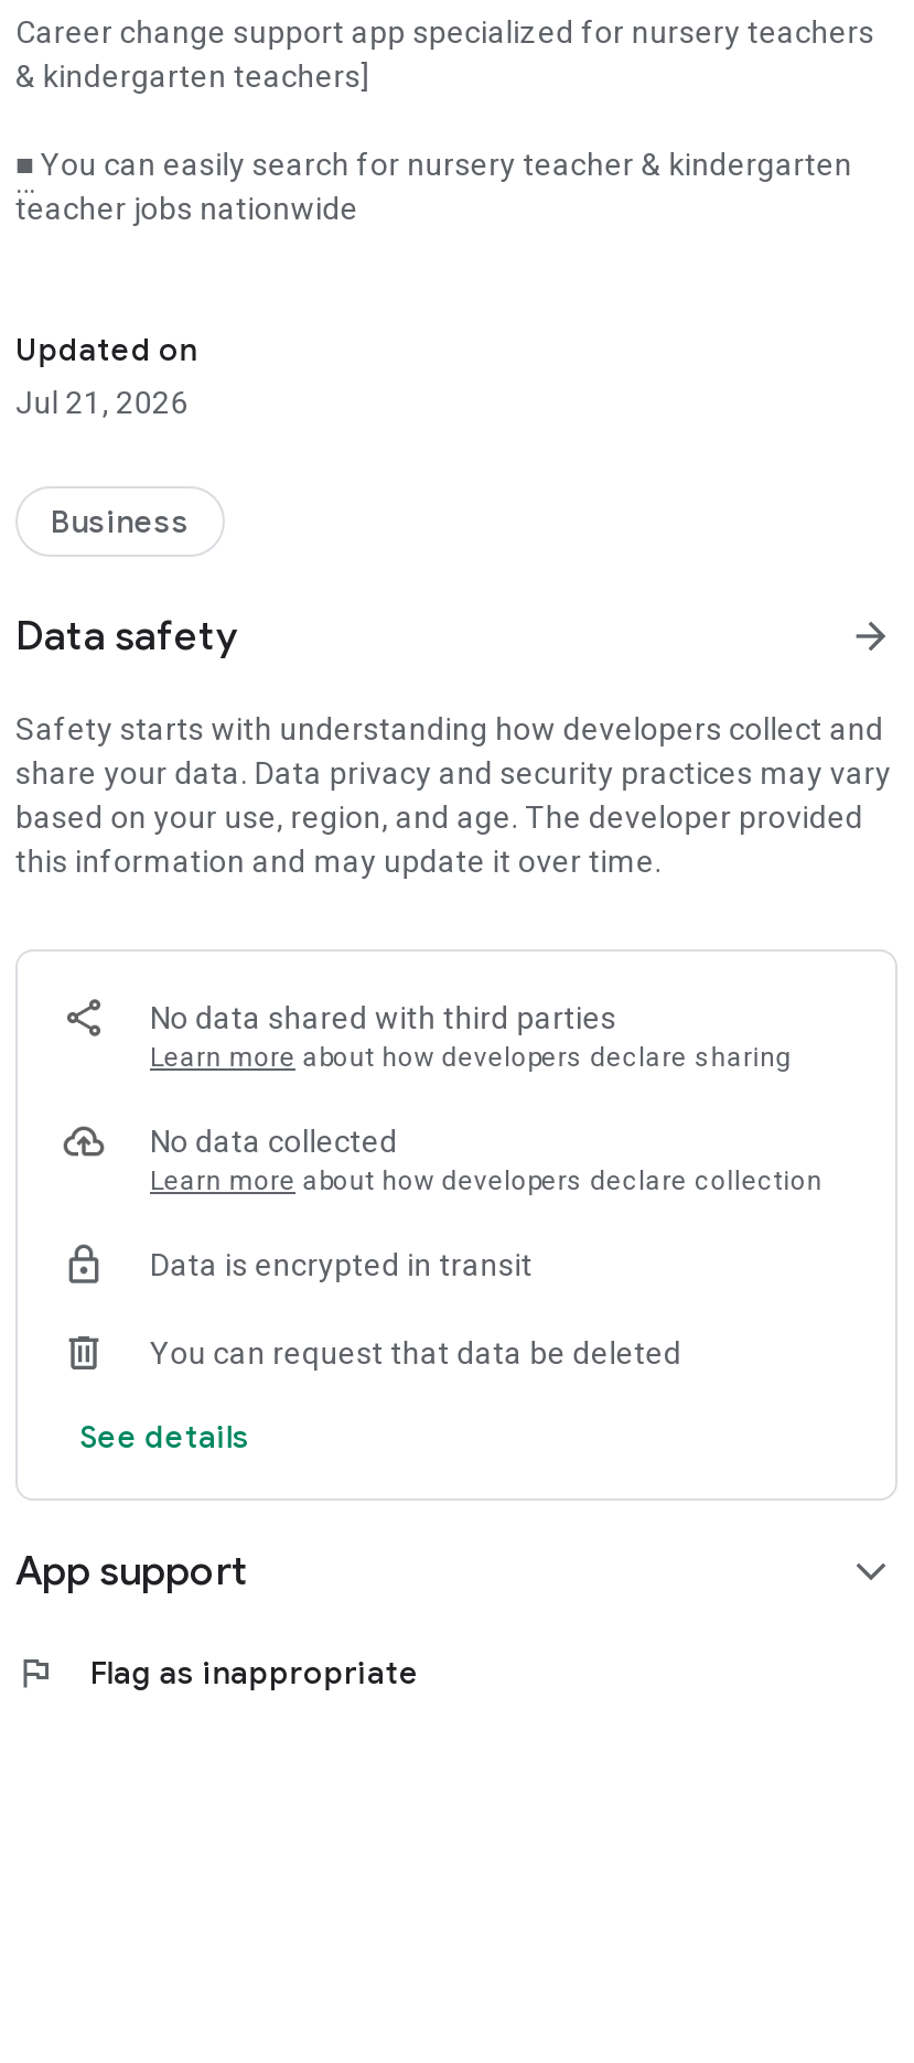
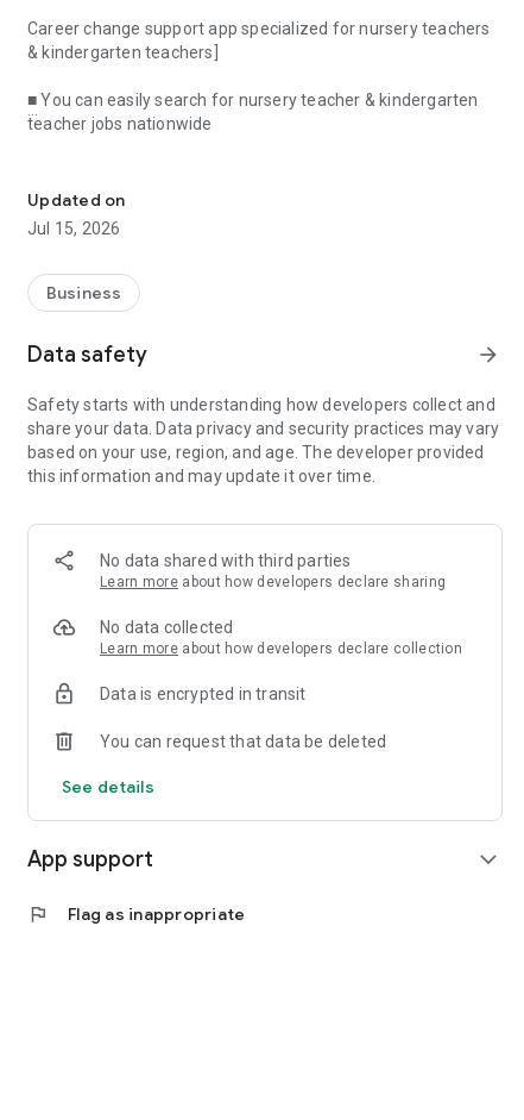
[15,385,188,420] Jul 21, 2026 -> [27,219,120,238] Jul 15, 2026

